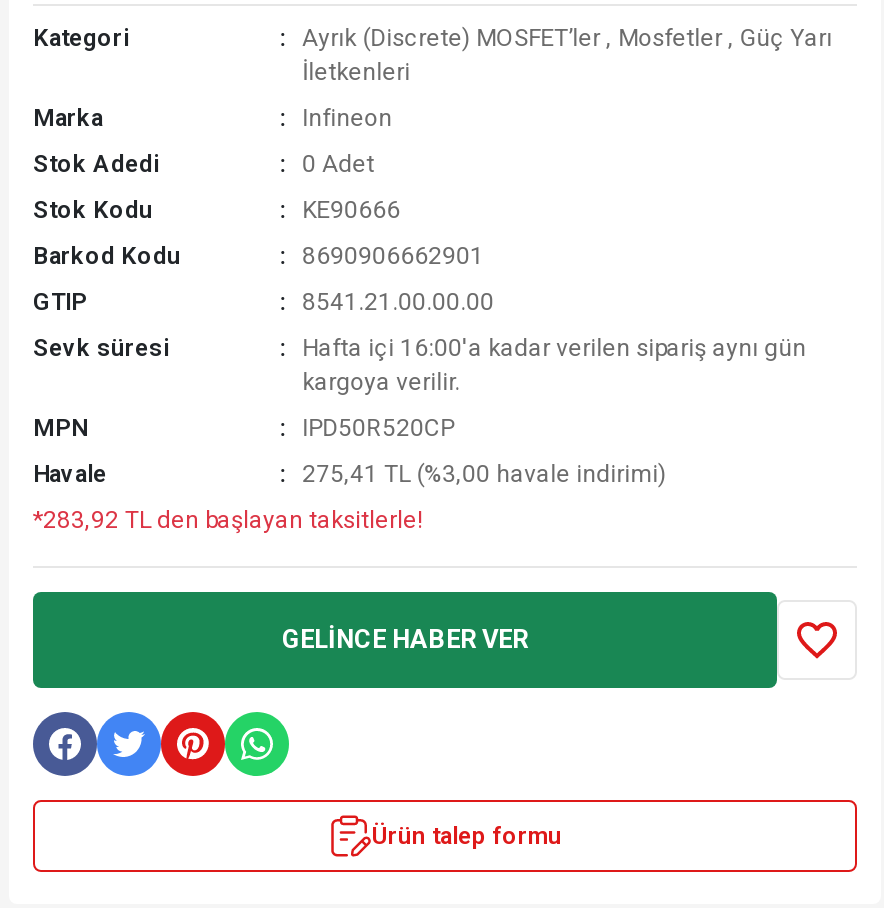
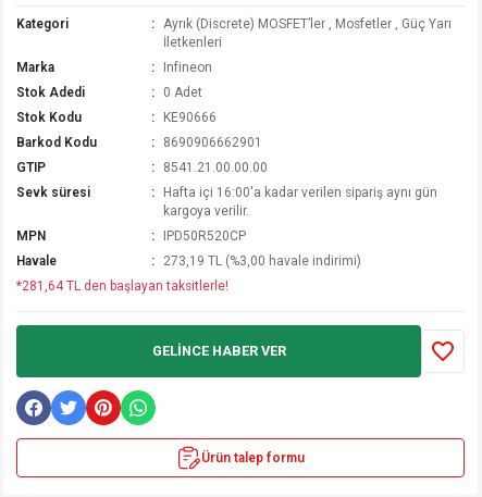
[302,460,666,488] 275,41 TL (%3,00 havale indirimi) -> [163,253,361,269] 273,19 TL (%3,00 havale indirimi)
[33,506,423,534] *283,92 TL den başlayan taksitlerle! -> [16,278,228,294] *281,64 TL den başlayan taksitlerle!

